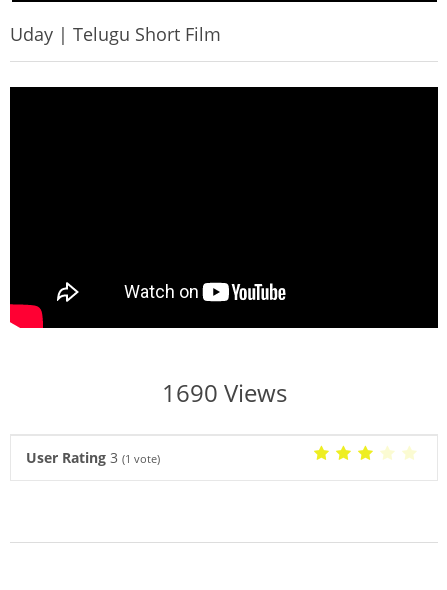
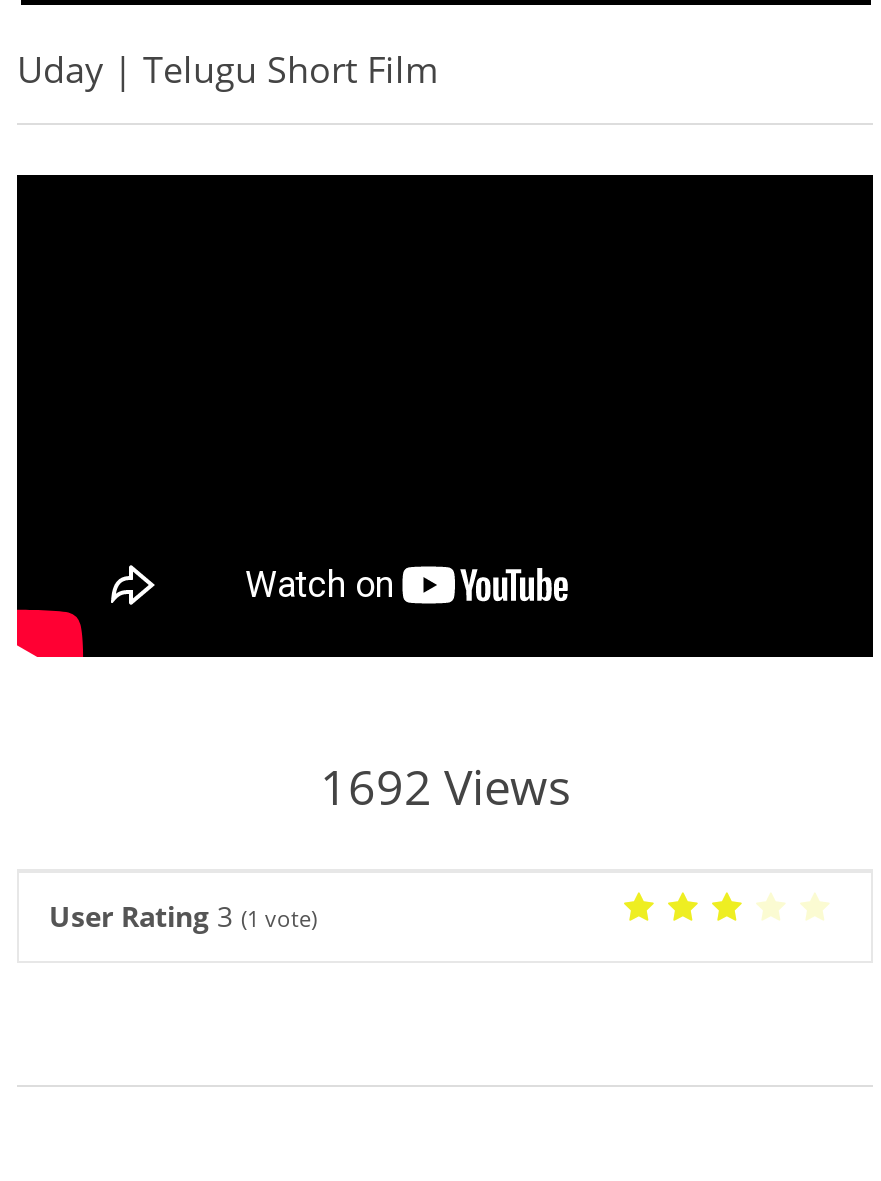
[161,376,286,409] 1690 Views -> [320,752,570,818] 1692 Views

